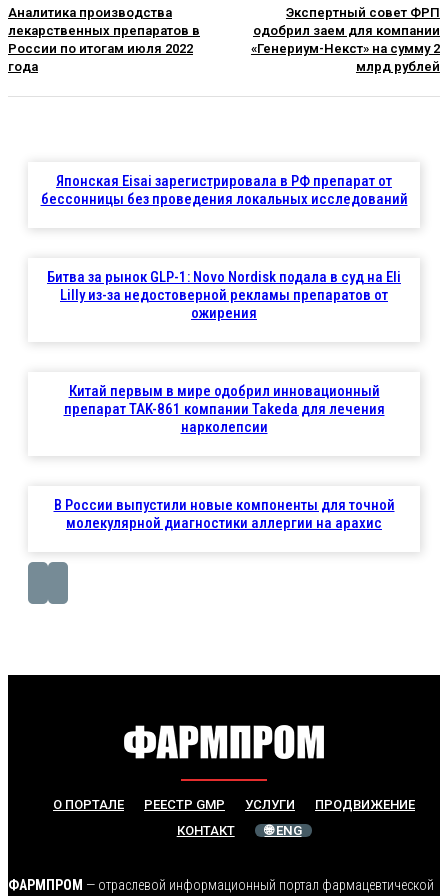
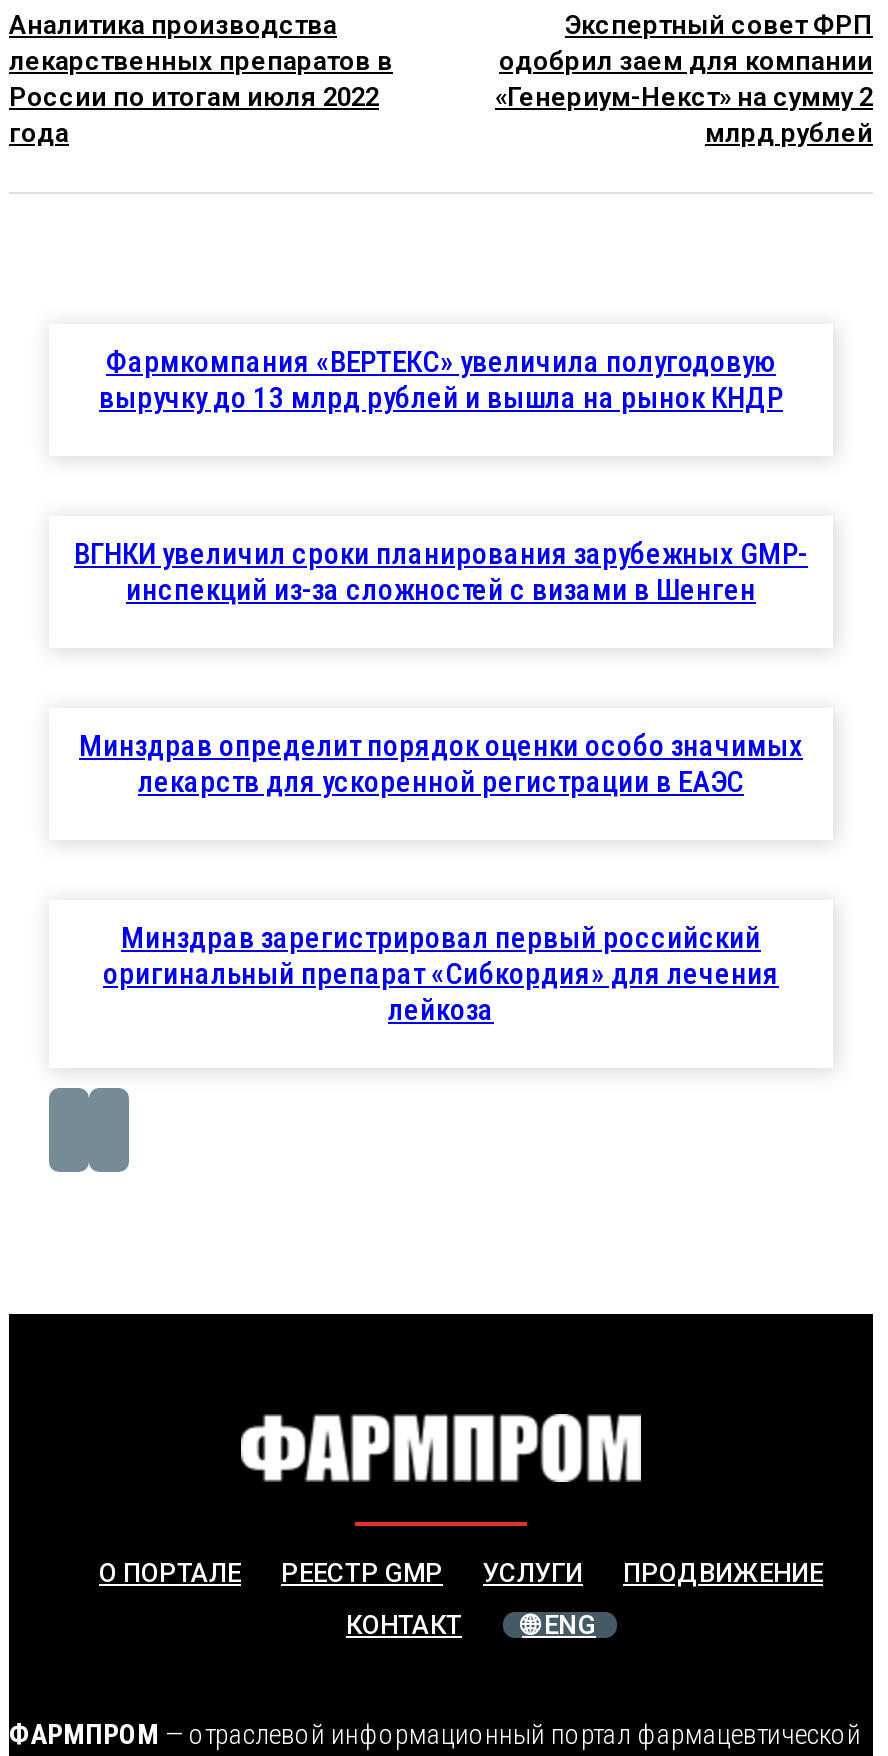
[40,172,407,208] Японская Eisai зарегистрировала в РФ препарат от | бессонницы без проведения локальных исследований -> [99,345,783,417] Фармкомпания «ВЕРТЕКС» увеличила полугодовую | выручку до 13 млрд рублей и вышла на рынок КНДР
[47,268,401,322] Битва за рынок GLP-1: Novo Nordisk подала в суд на Eli | Lilly из-за недостоверной рекламы препаратов от | ожирения -> [74,537,808,609] ВГНКИ увеличил сроки планирования зарубежных GMP- | инспекций из-за сложностей с визами в Шенген
[63,382,384,436] Китай первым в мире одобрил инновационный | препарат TAK-861 компании Takeda для лечения | нарколепсии -> [79,729,803,801] Минздрав определит порядок оценки особо значимых | лекарств для ускоренной регистрации в ЕАЭС
[53,496,394,532] В России выпустили новые компоненты для точной | молекулярной диагностики аллергии на арахис -> [103,921,779,1029] Минздрав зарегистрировал первый российский | оригинальный препарат «Сибкордия» для лечения | лейкоза

